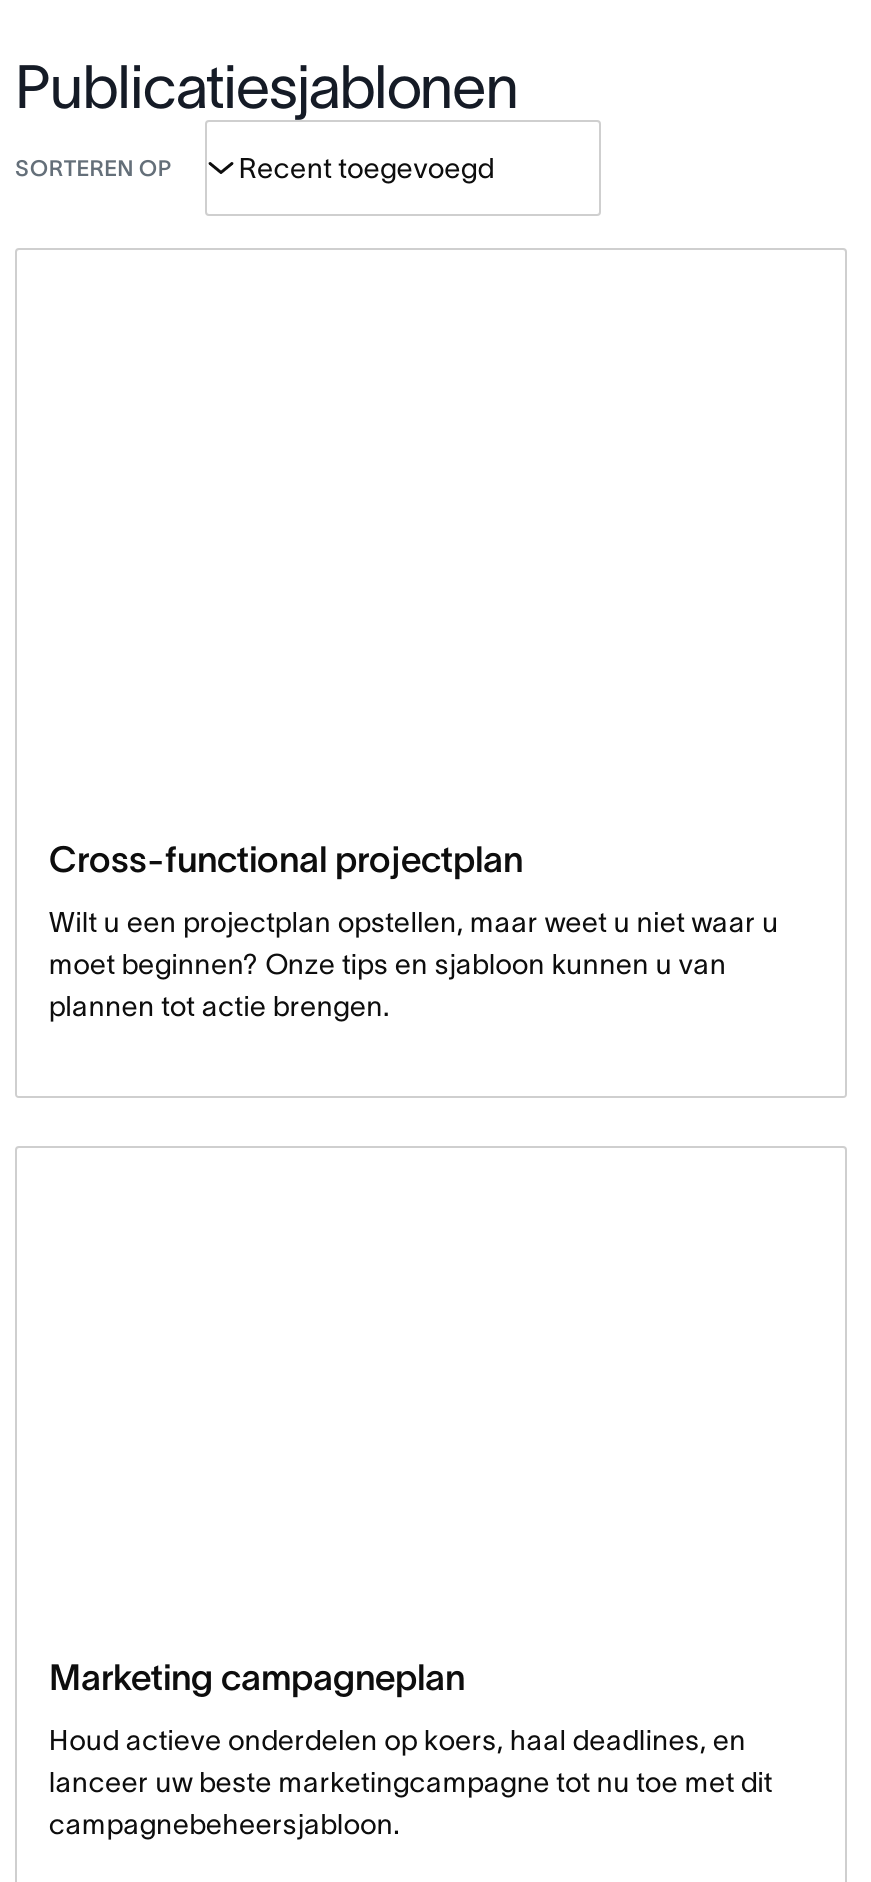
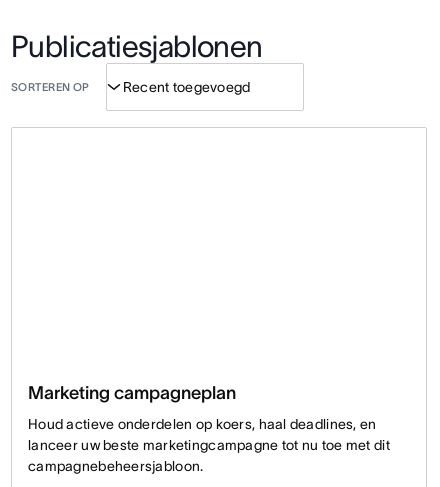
[49,840,779,1022] Cross-functional projectplan | Wilt u een projectplan opstellen, maar weet u niet waar u | moet beginnen? Onze tips en sjabloon kunnen u van | plannen tot actie brengen. -> none

